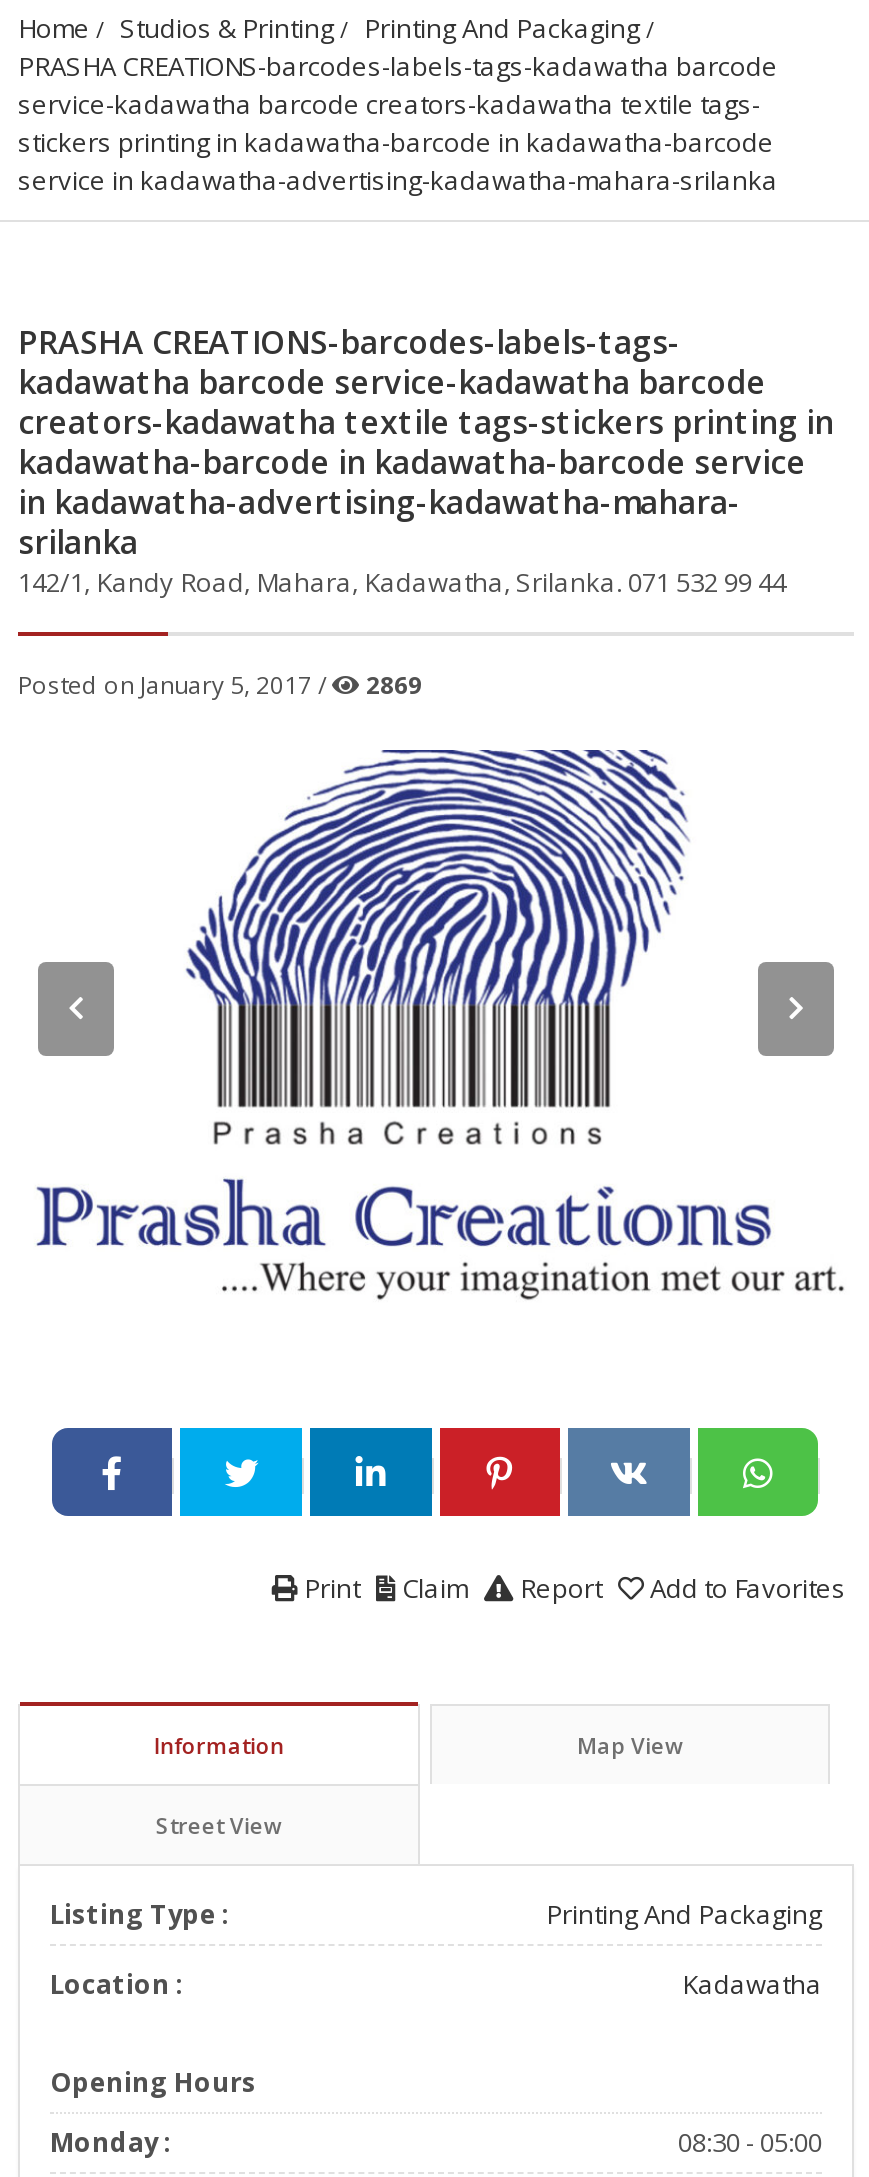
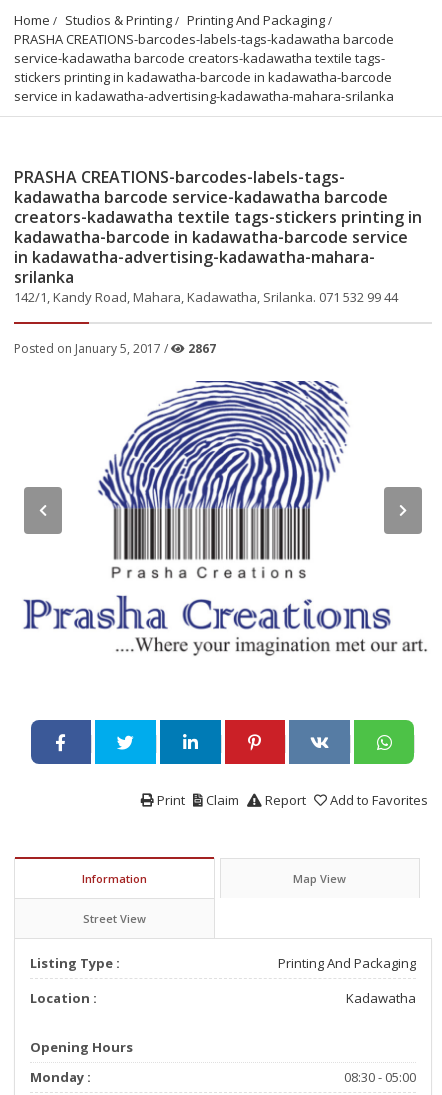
[18,667,422,701] Posted on January 5, 2017 / 2869 -> [14,340,216,357] Posted on January 5, 2017 / 2867

